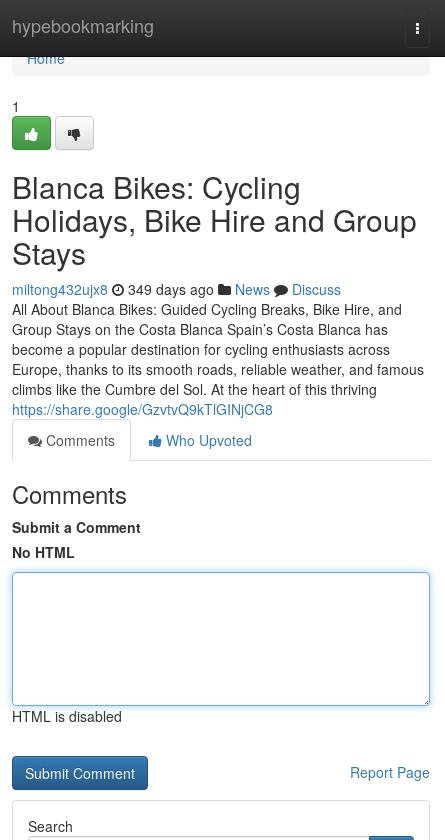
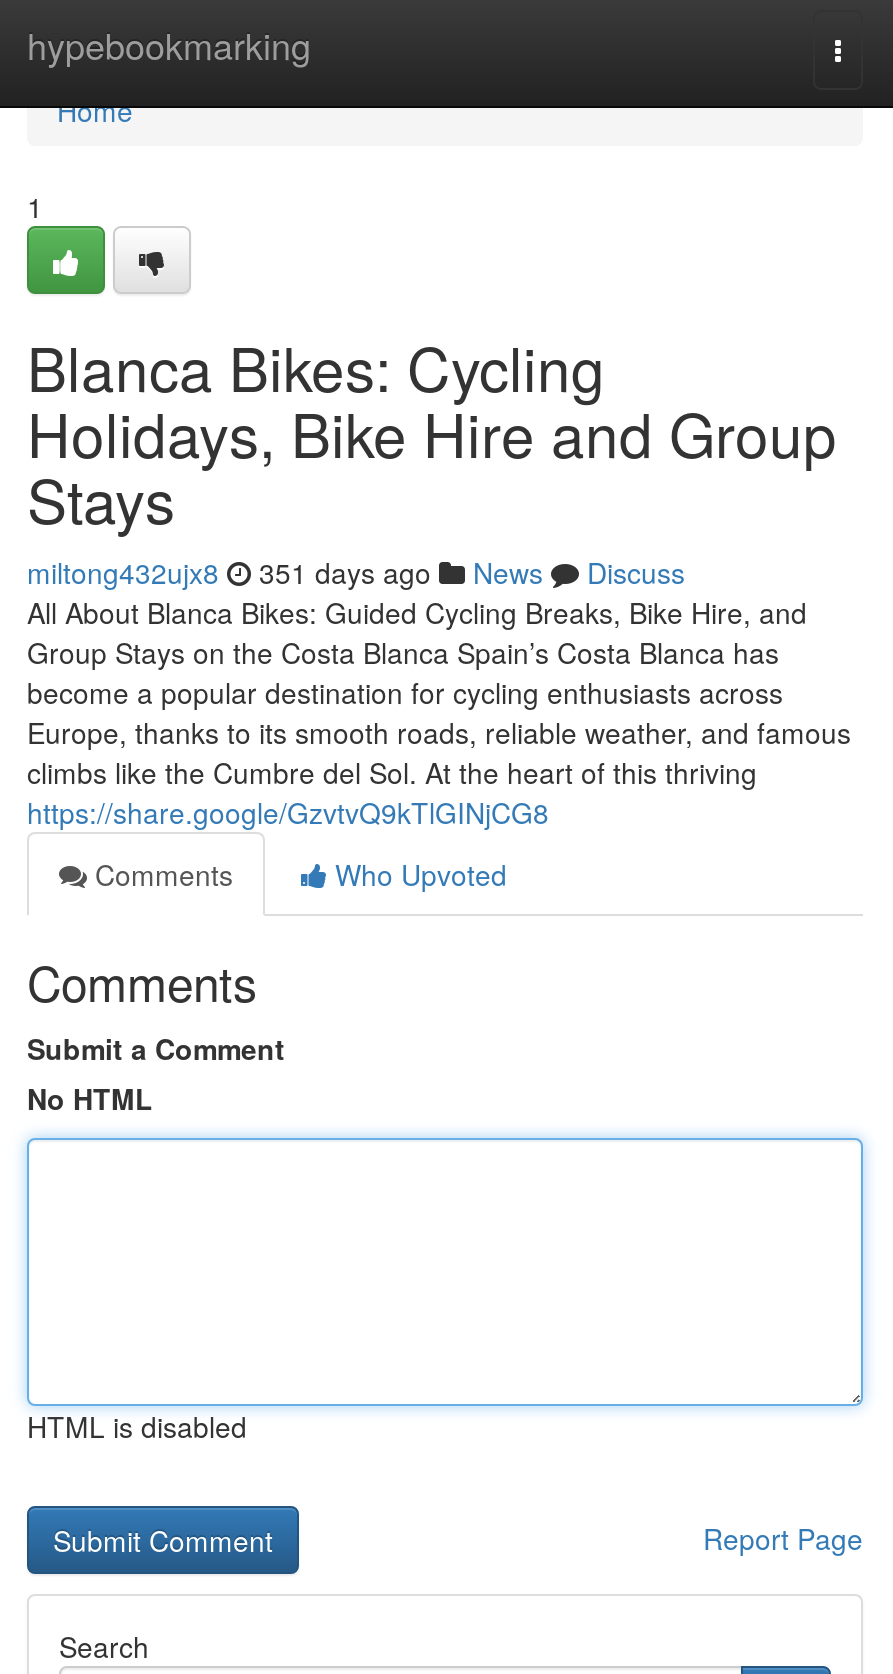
[12,279,341,299] miltong432ujx8 349 days ago News Discuss -> [27,552,685,592] miltong432ujx8 351 days ago News Discuss

